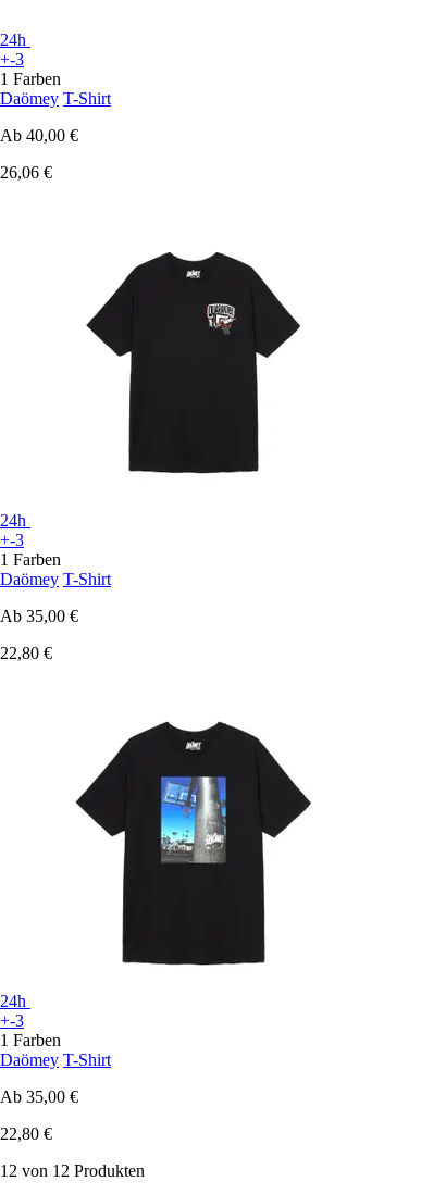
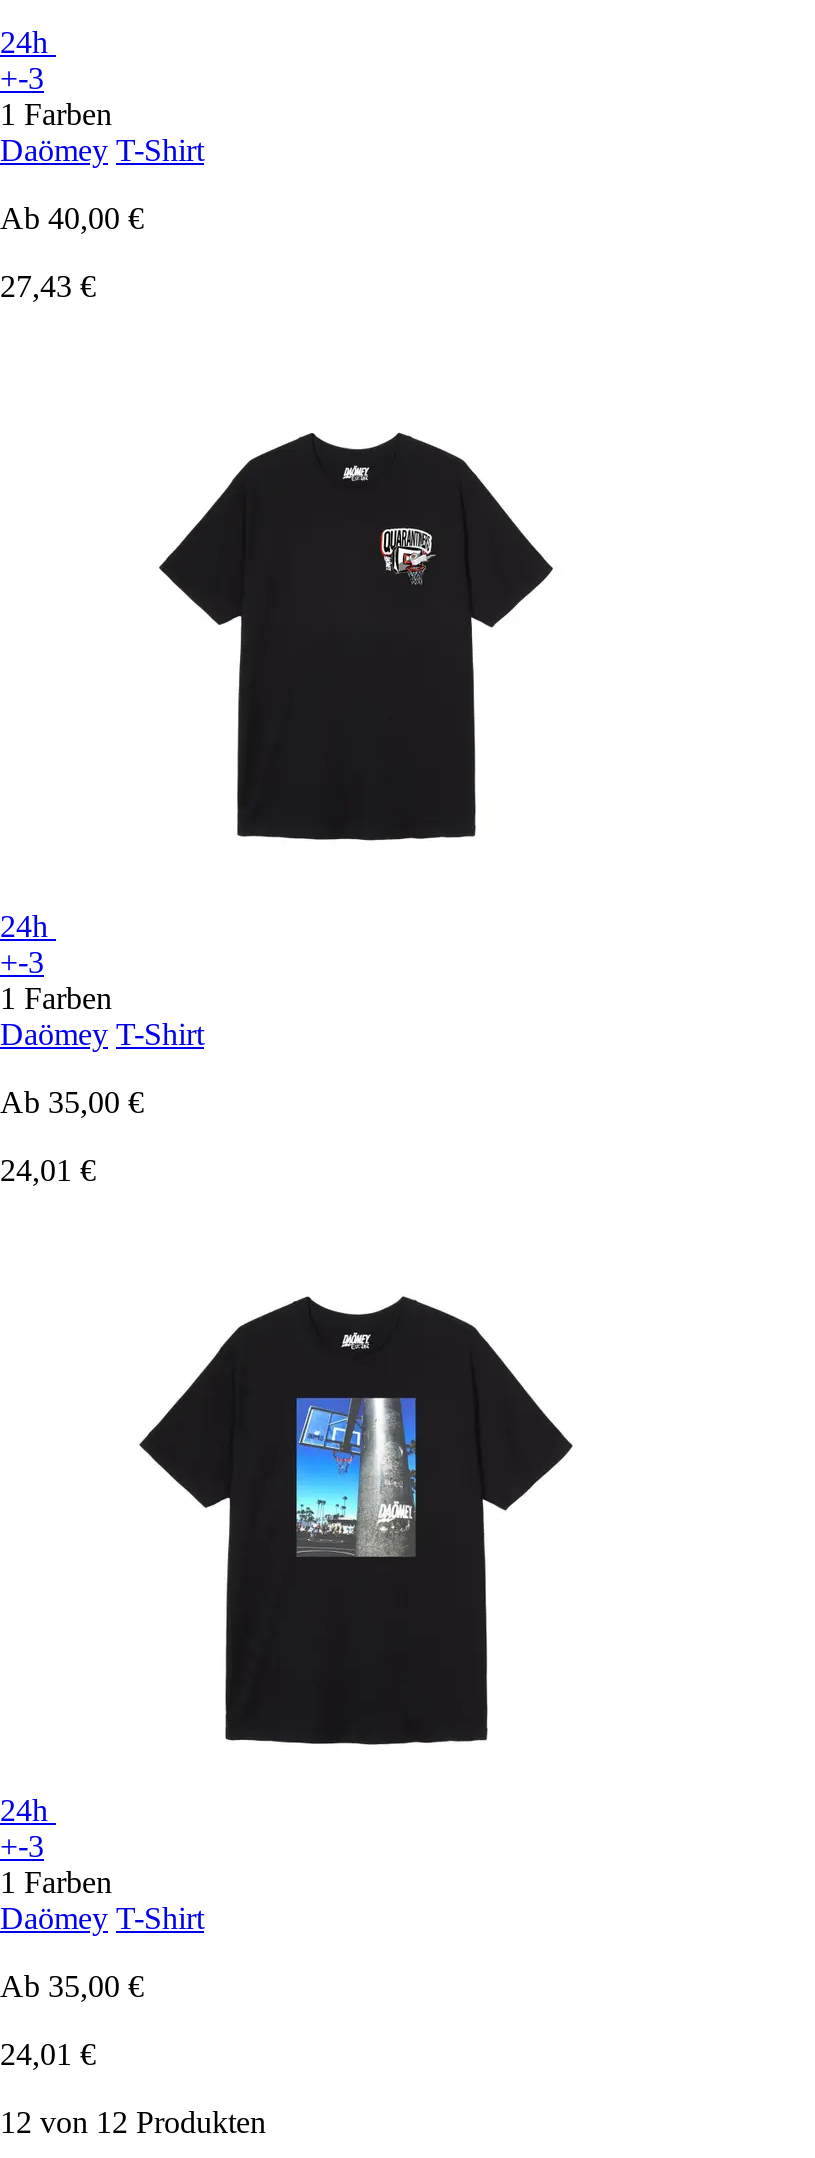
[0,164,52,182] 26,06 € -> [0,270,96,304] 27,43 €
[0,644,52,663] 22,80 € -> [0,1154,96,1188] 24,01 €
[0,1125,52,1143] 22,80 € -> [0,2038,96,2072] 24,01 €

